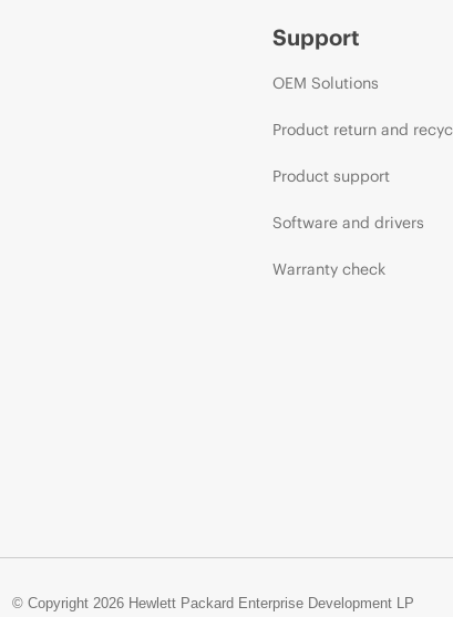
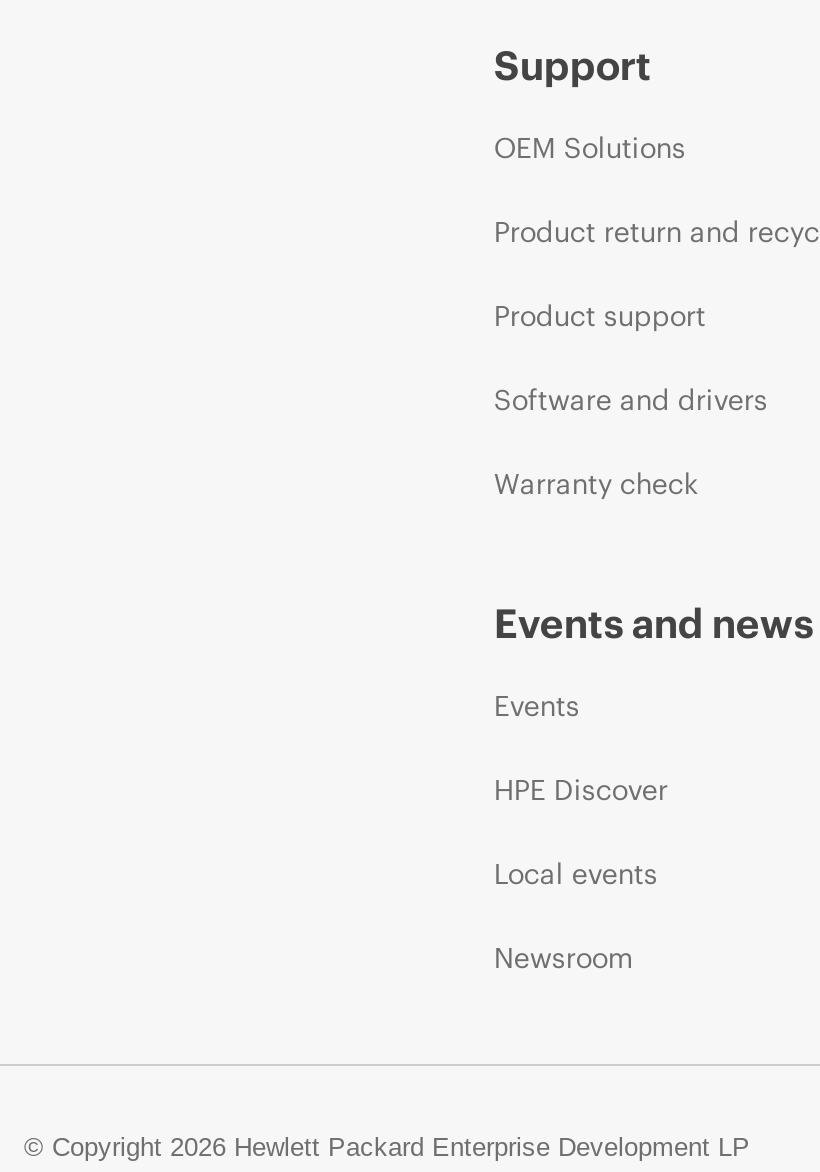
none -> [494,599,814,977] Events and news | Events | HPE Discover | Local events | Newsroom

